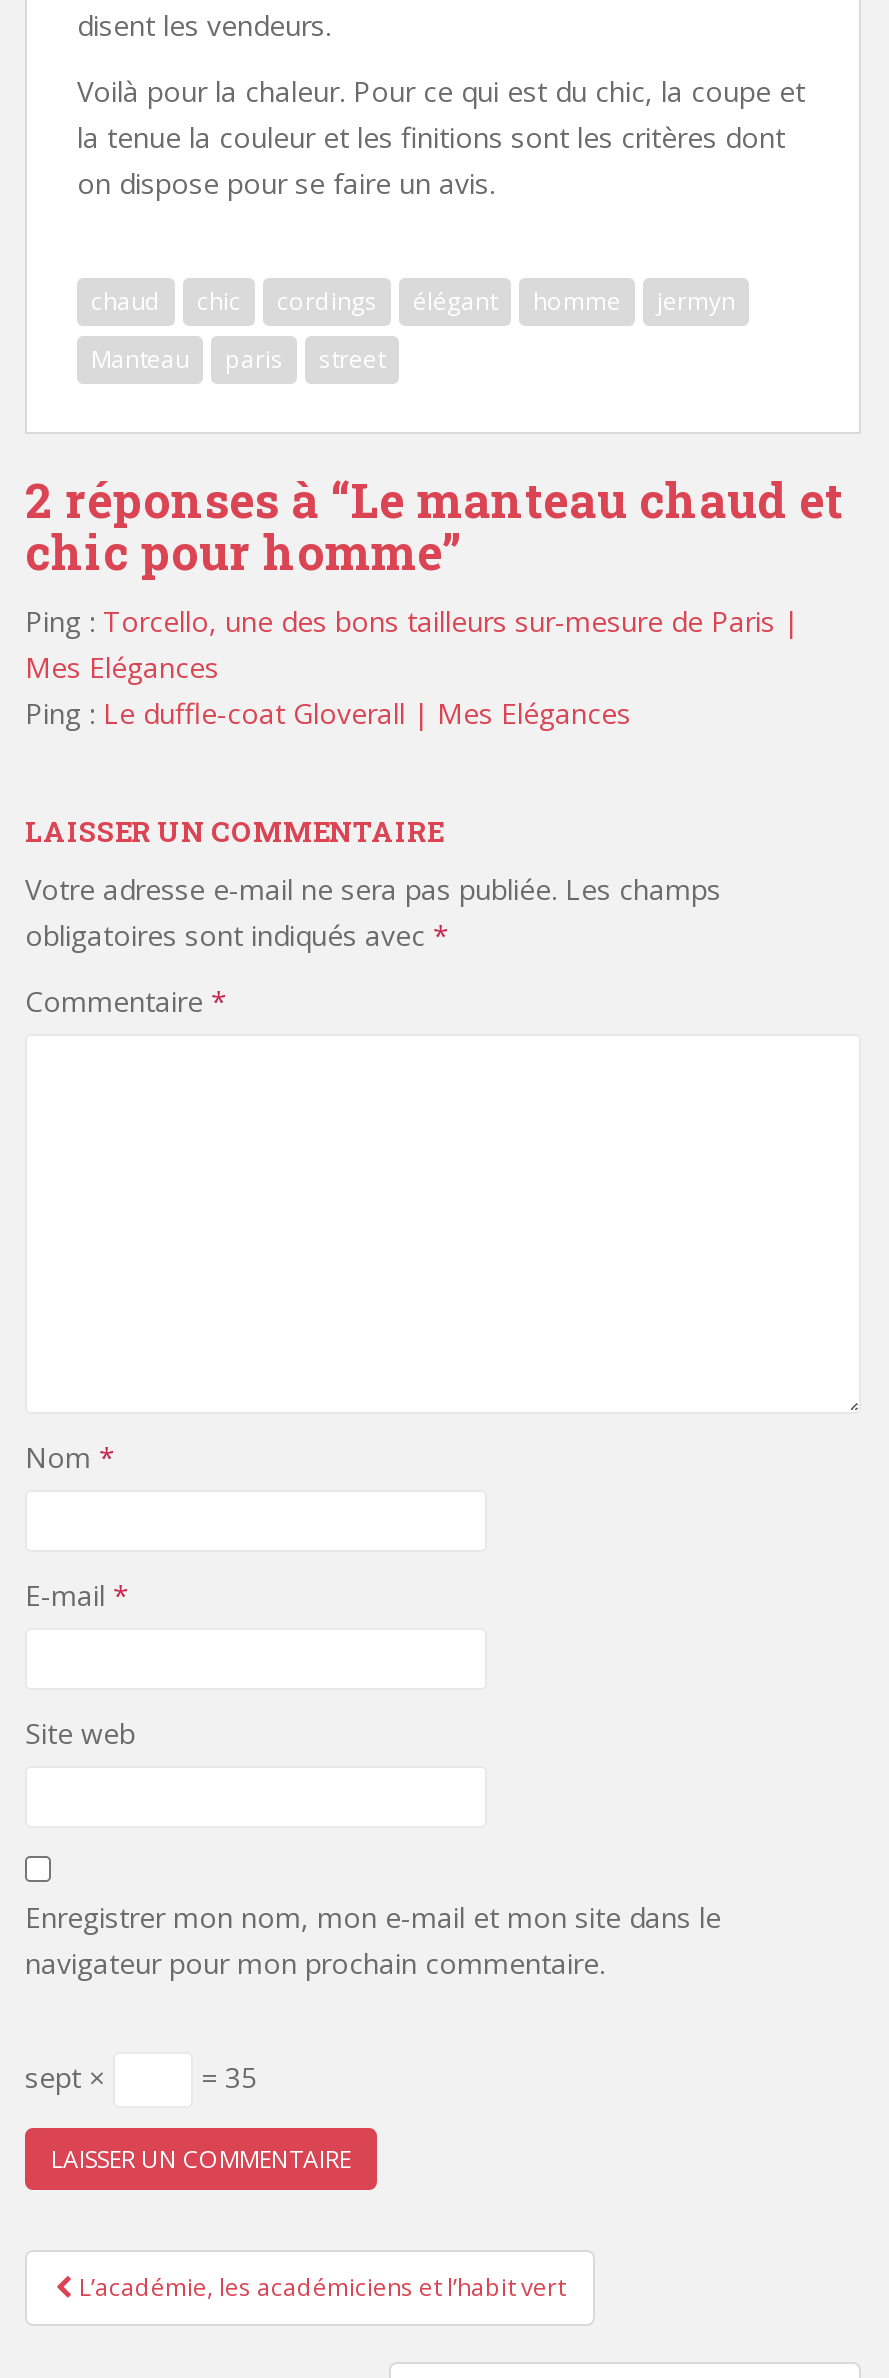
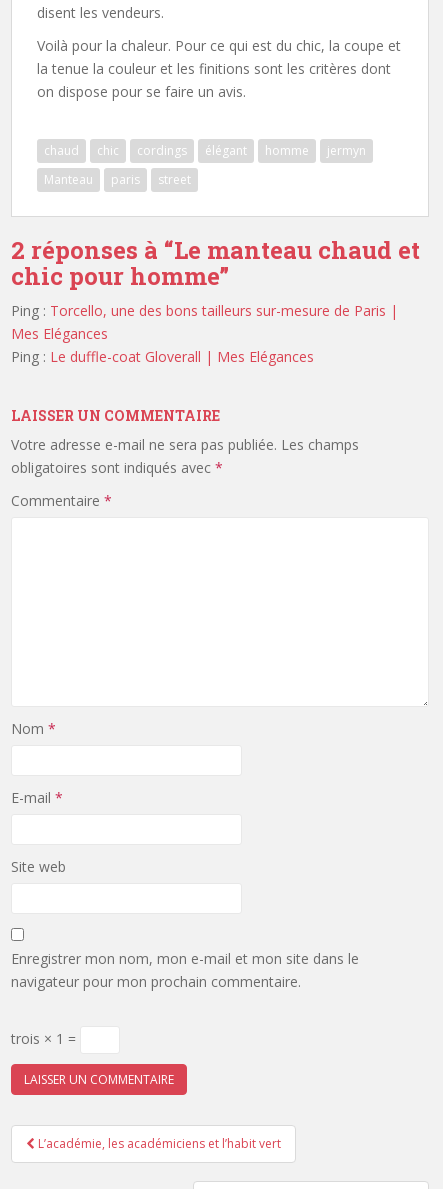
[25,2057,257,2095] sept × | = 35 -> [11,1029,80,1048] trois × 1 =

